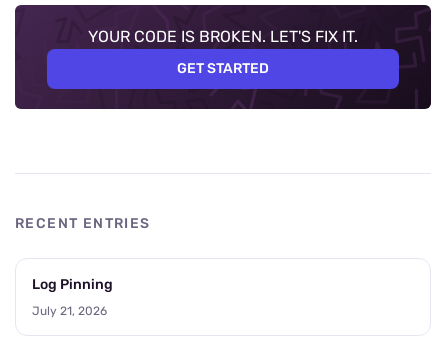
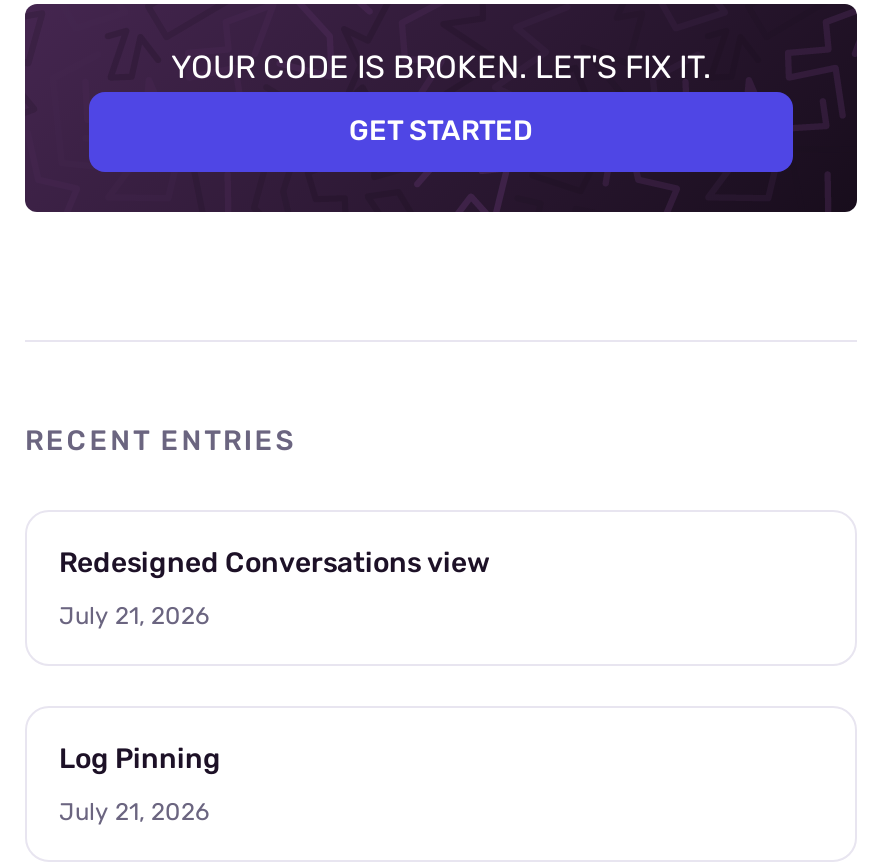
none -> [59,546,489,630] Redesigned Conversations view | July 21, 2026

